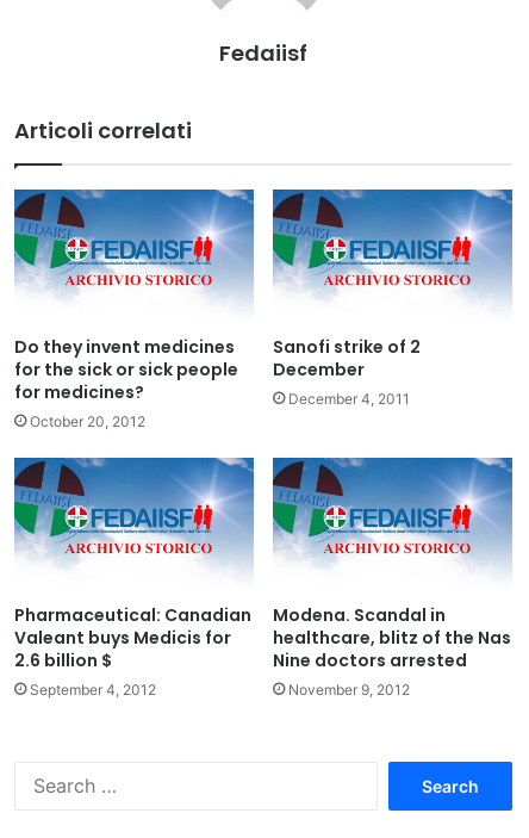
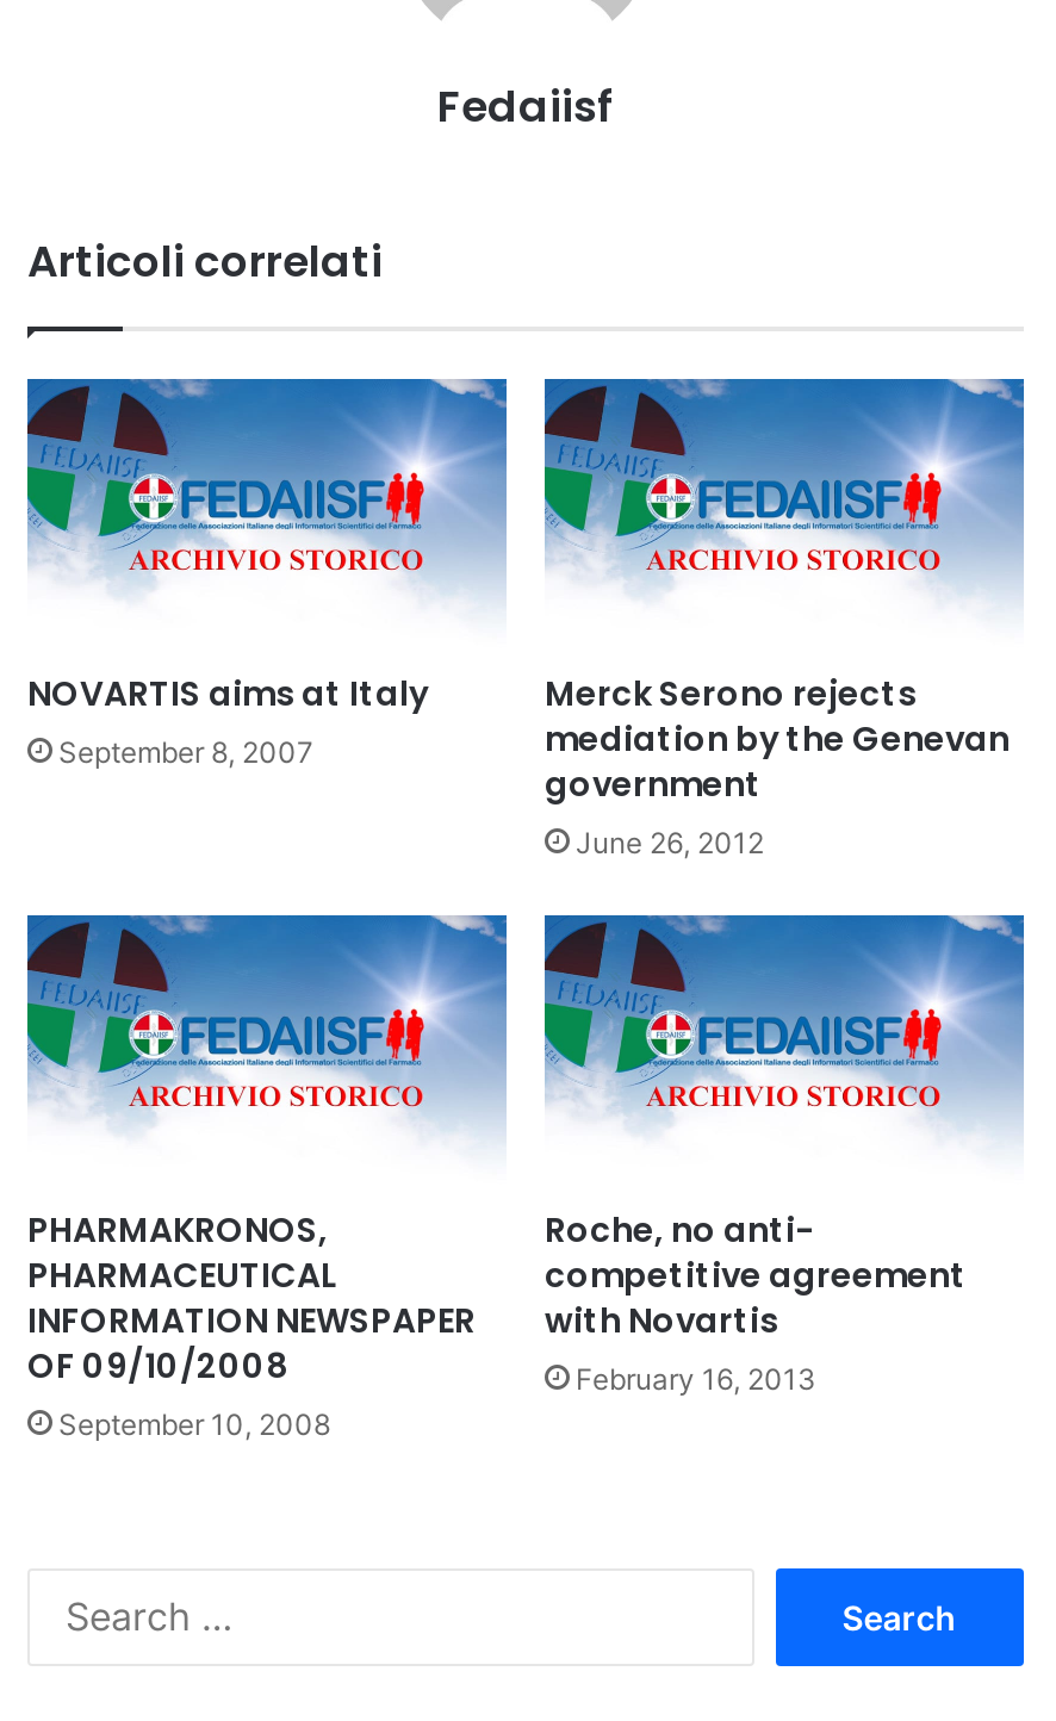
[14,335,238,431] Do they invent medicines | for the sick or sick people | for medicines? | October 20, 2012 -> [27,671,428,771] NOVARTIS aims at Italy | September 8, 2007
[273,335,421,408] Sanofi strike of 2 | December | December 4, 2011 -> [545,671,1010,861] Merck Serono rejects | mediation by the Genevan | government | June 26, 2012
[14,604,251,699] Pharmaceutical: Canadian | Valeant buys Medicis for | 2.6 billion $ | September 4, 2012 -> [27,1207,476,1443] PHARMAKRONOS, | PHARMACEUTICAL | INFORMATION NEWSPAPER | OF 09/10/2008 | September 10, 2008
[273,604,511,699] Modena. Scandal in | healthcare, blitz of the Nas | Nine doctors arrested | November 9, 2012 -> [545,1207,967,1398] Roche, no anti- | competitive agreement | with Novartis | February 16, 2013

